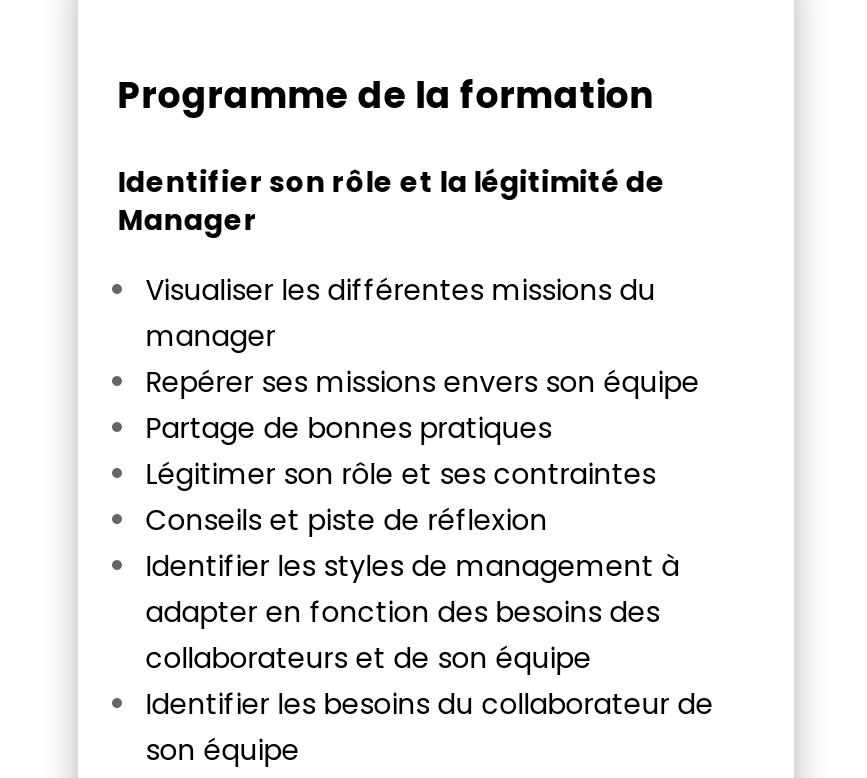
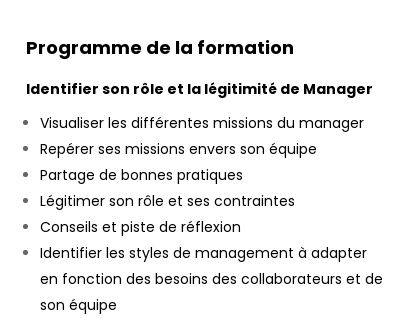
[146,547,714,725] Identifier les styles de management à | adapter en fonction des besoins des | collaborateurs et de son équipe | Identifier les besoins du collaborateur de -> [40,243,383,289] Identifier les styles de management à adapter | en fonction des besoins des collaborateurs et de

